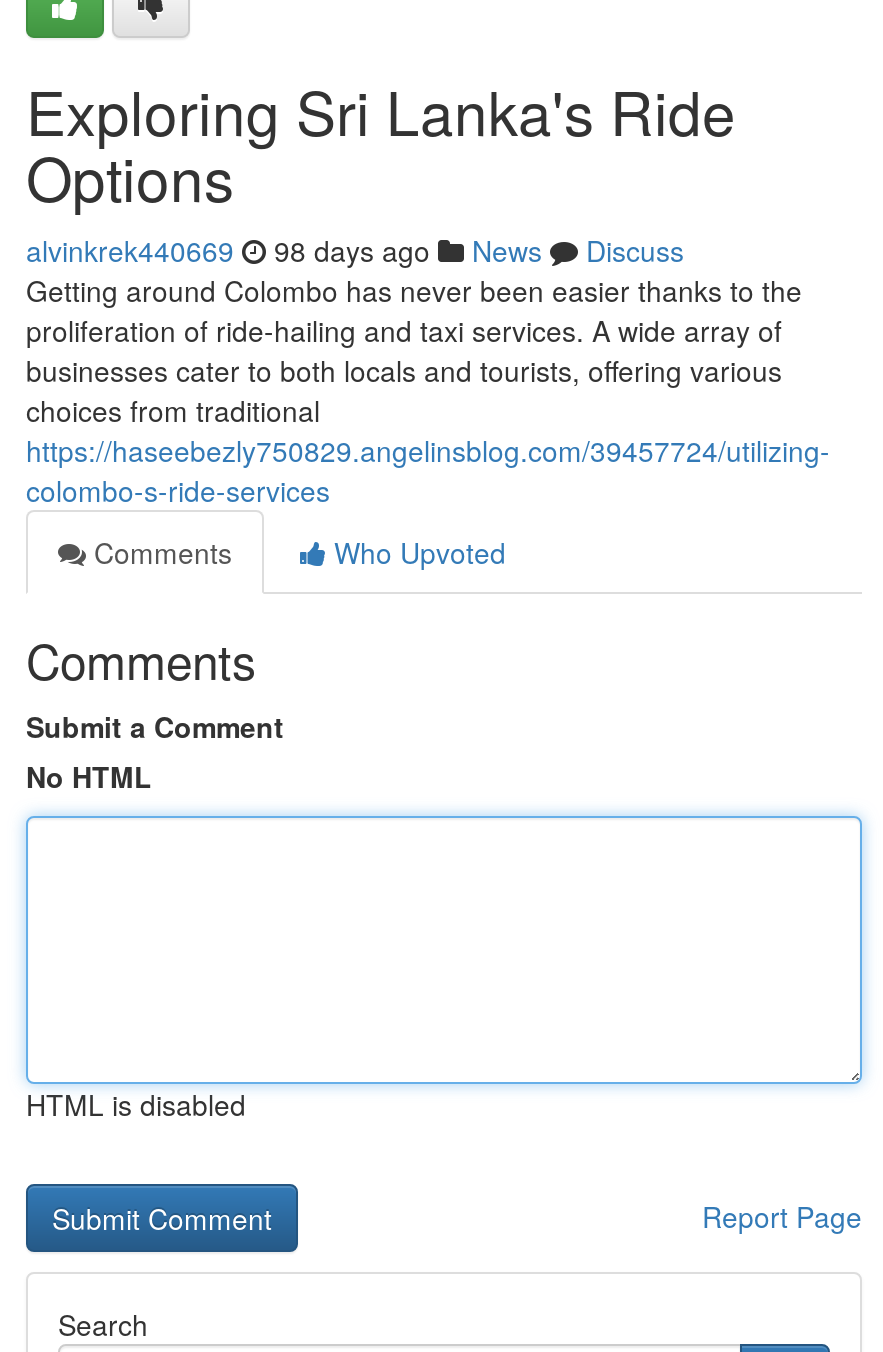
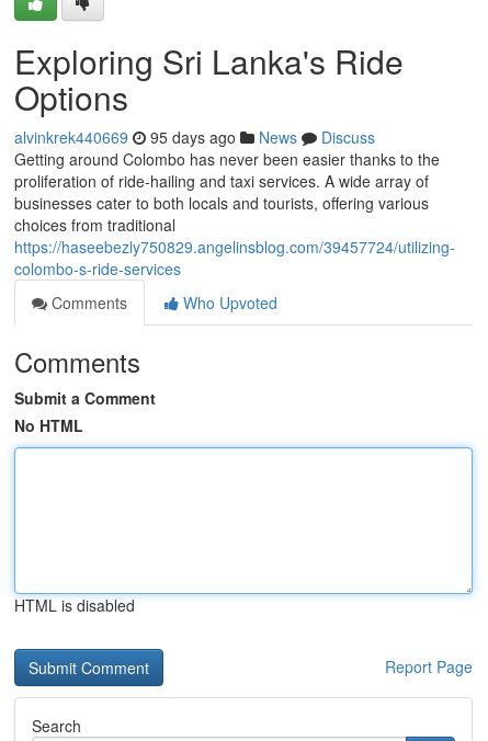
[26,230,684,270] alvinkrek440669 98 days ago News Discuss -> [14,126,375,148] alvinkrek440669 95 days ago News Discuss

